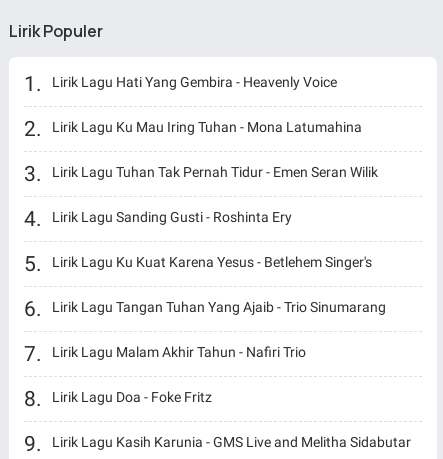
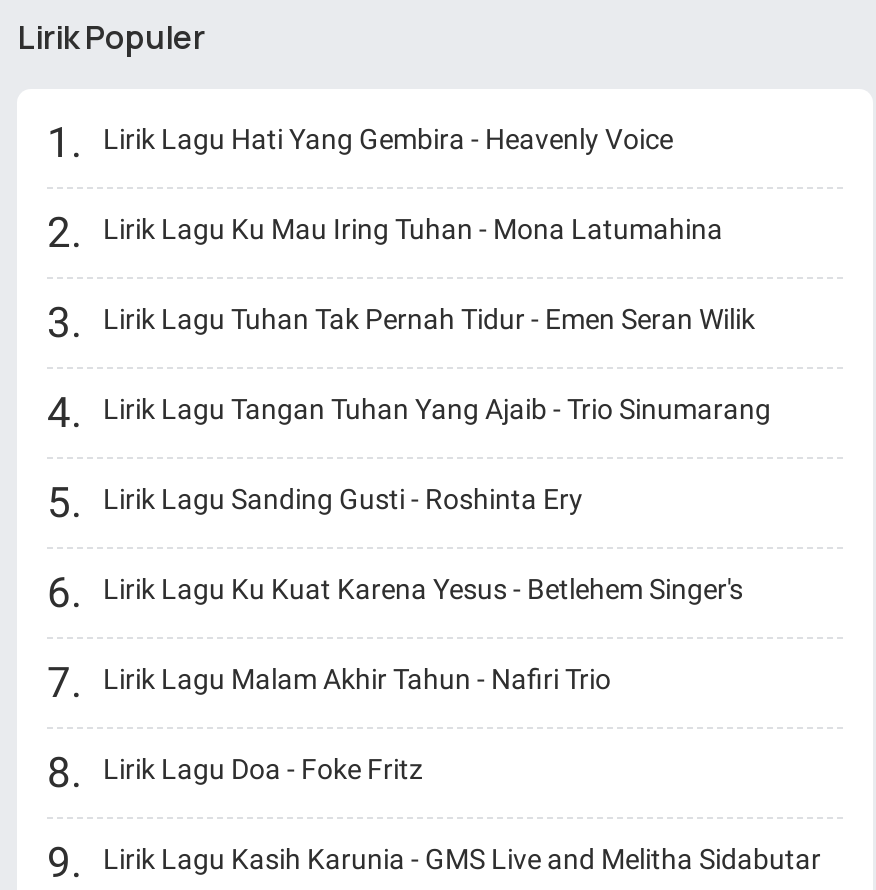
moved [52,209,372,270] -> [103,483,743,605]: Lirik Lagu Sanding Gusti - Roshinta Ery | Lirik Lagu Ku Kuat Karena Yesus - Betlehem Singer's
moved [52,299,386,315] -> [103,393,771,425]: Lirik Lagu Tangan Tuhan Yang Ajaib - Trio Sinumarang

